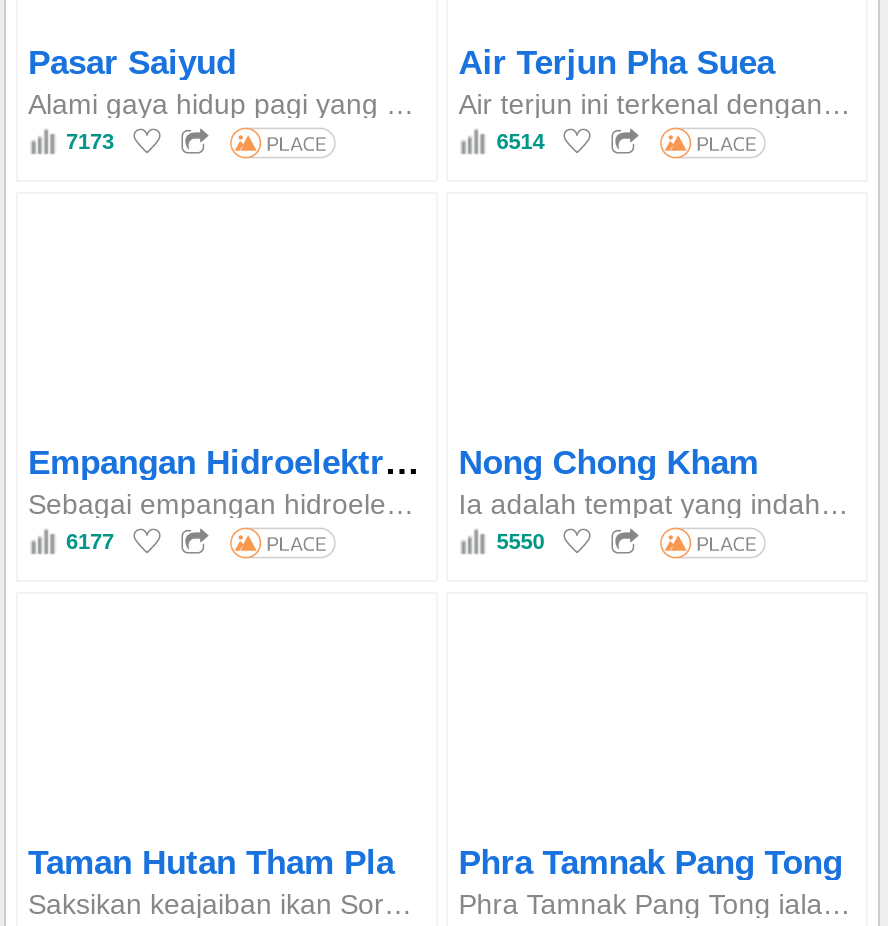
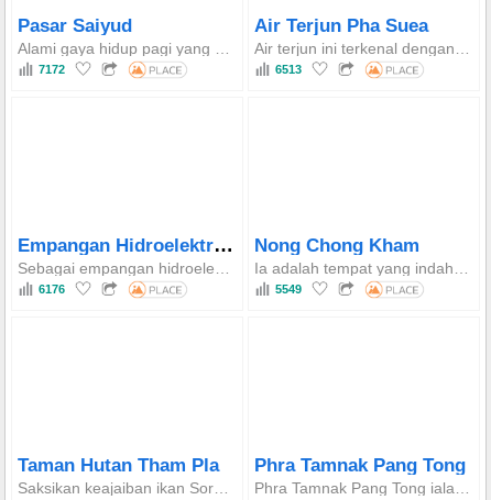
[66,129,114,153] 7173 -> [39,62,65,75] 7172
[497,129,545,153] 6514 -> [276,62,302,75] 6513
[66,529,114,553] 6177 -> [39,282,65,295] 6176
[497,529,545,553] 5550 -> [276,282,302,295] 5549

